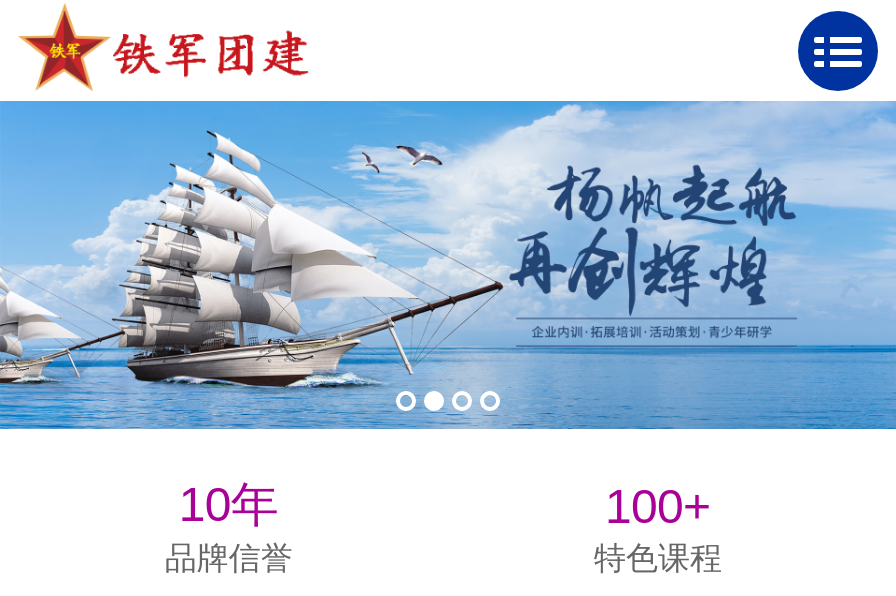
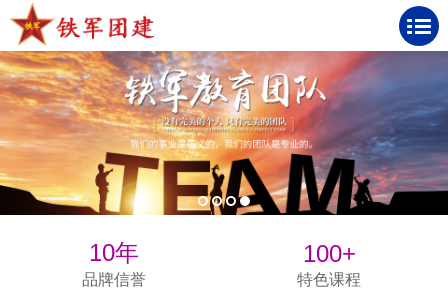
[6,99,890,431] [image] -> [3,50,445,216] [image]

